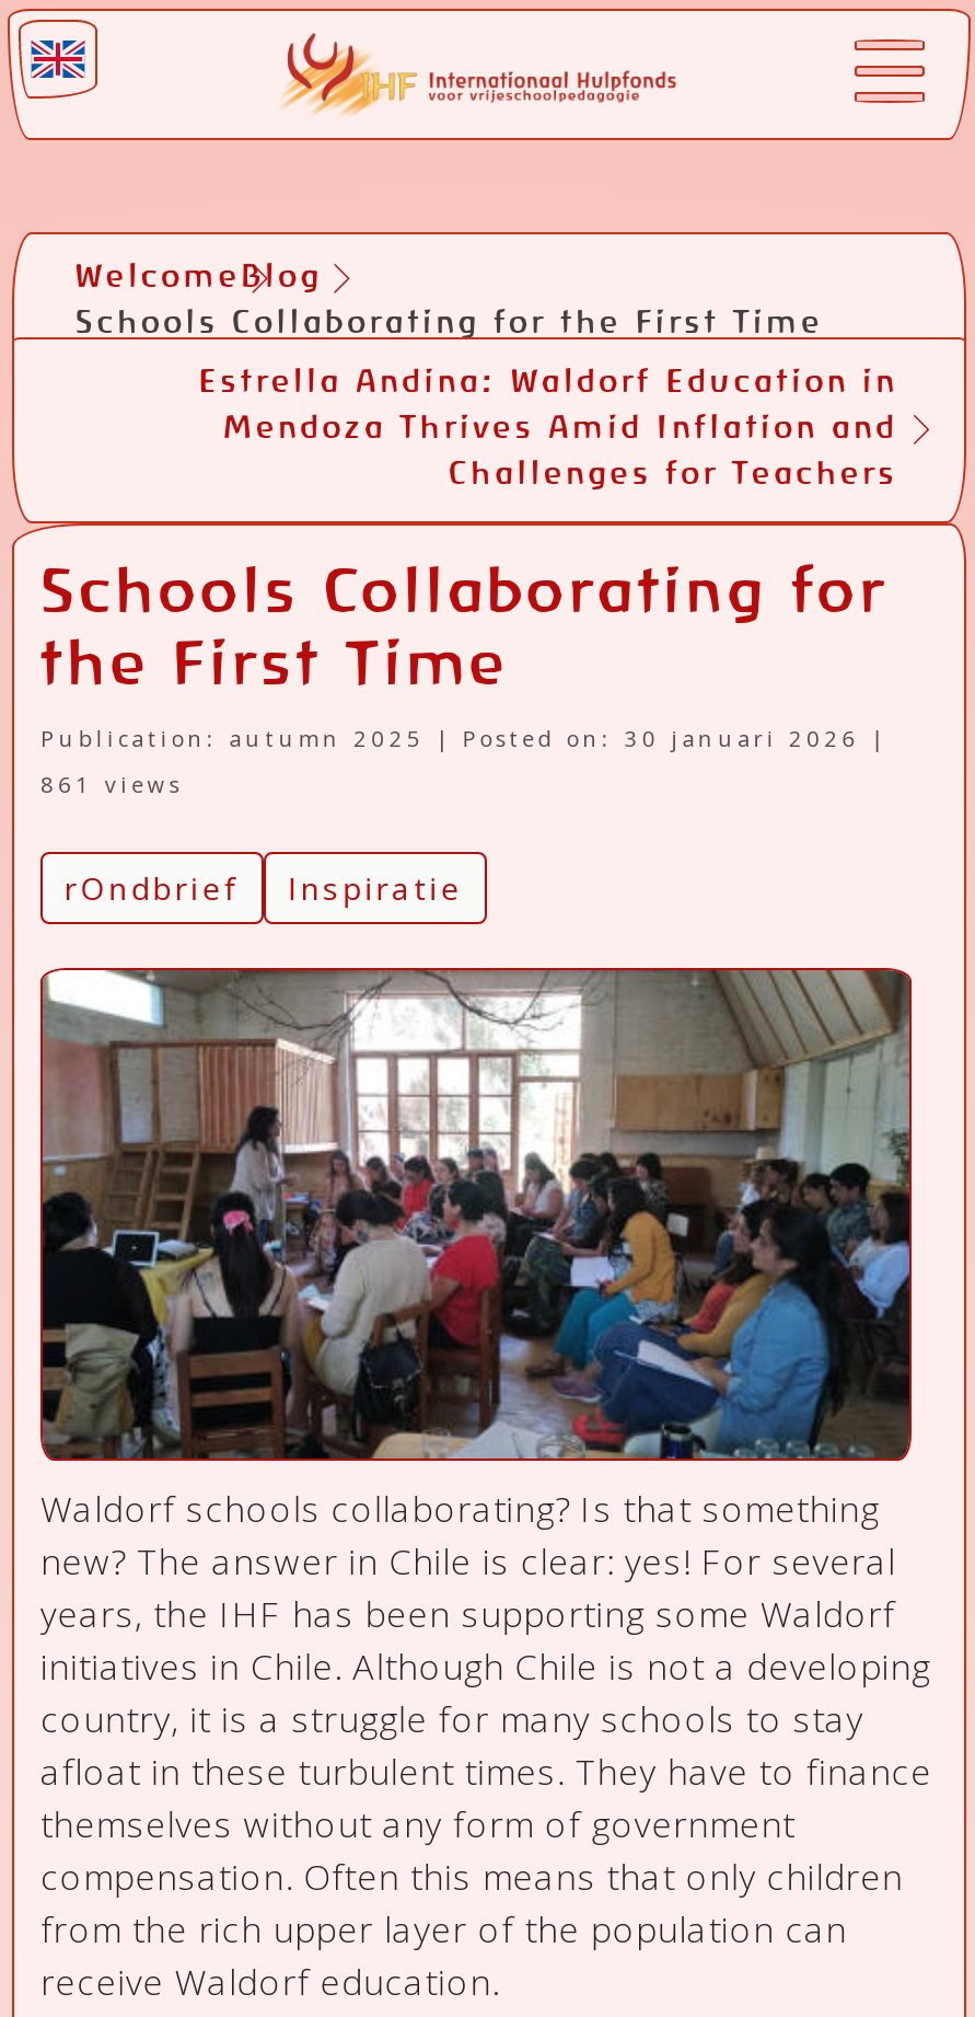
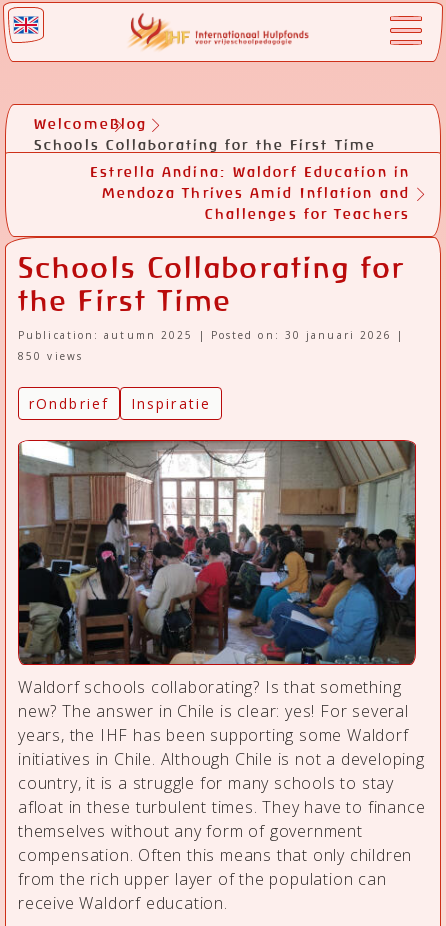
[40,769,183,799] 861 views -> [18,349,83,363] 850 views

